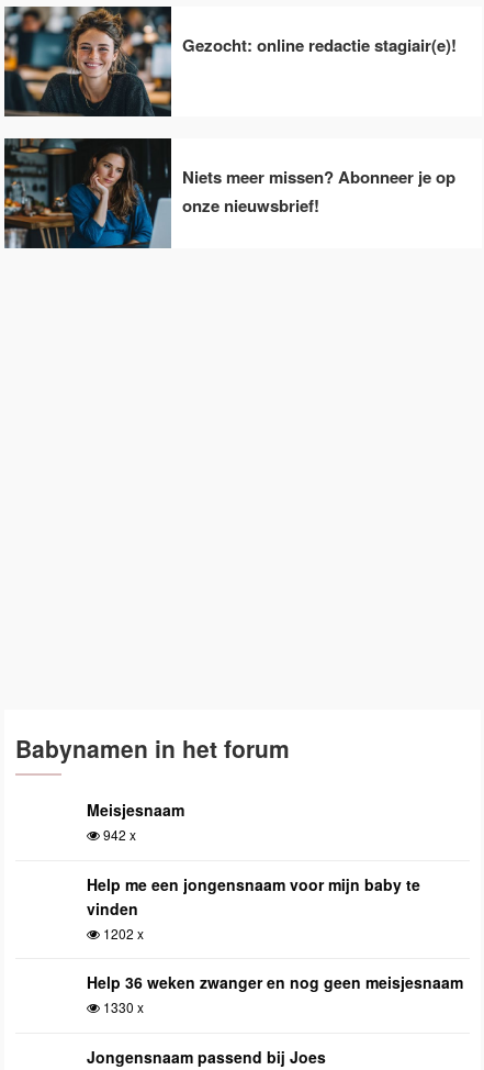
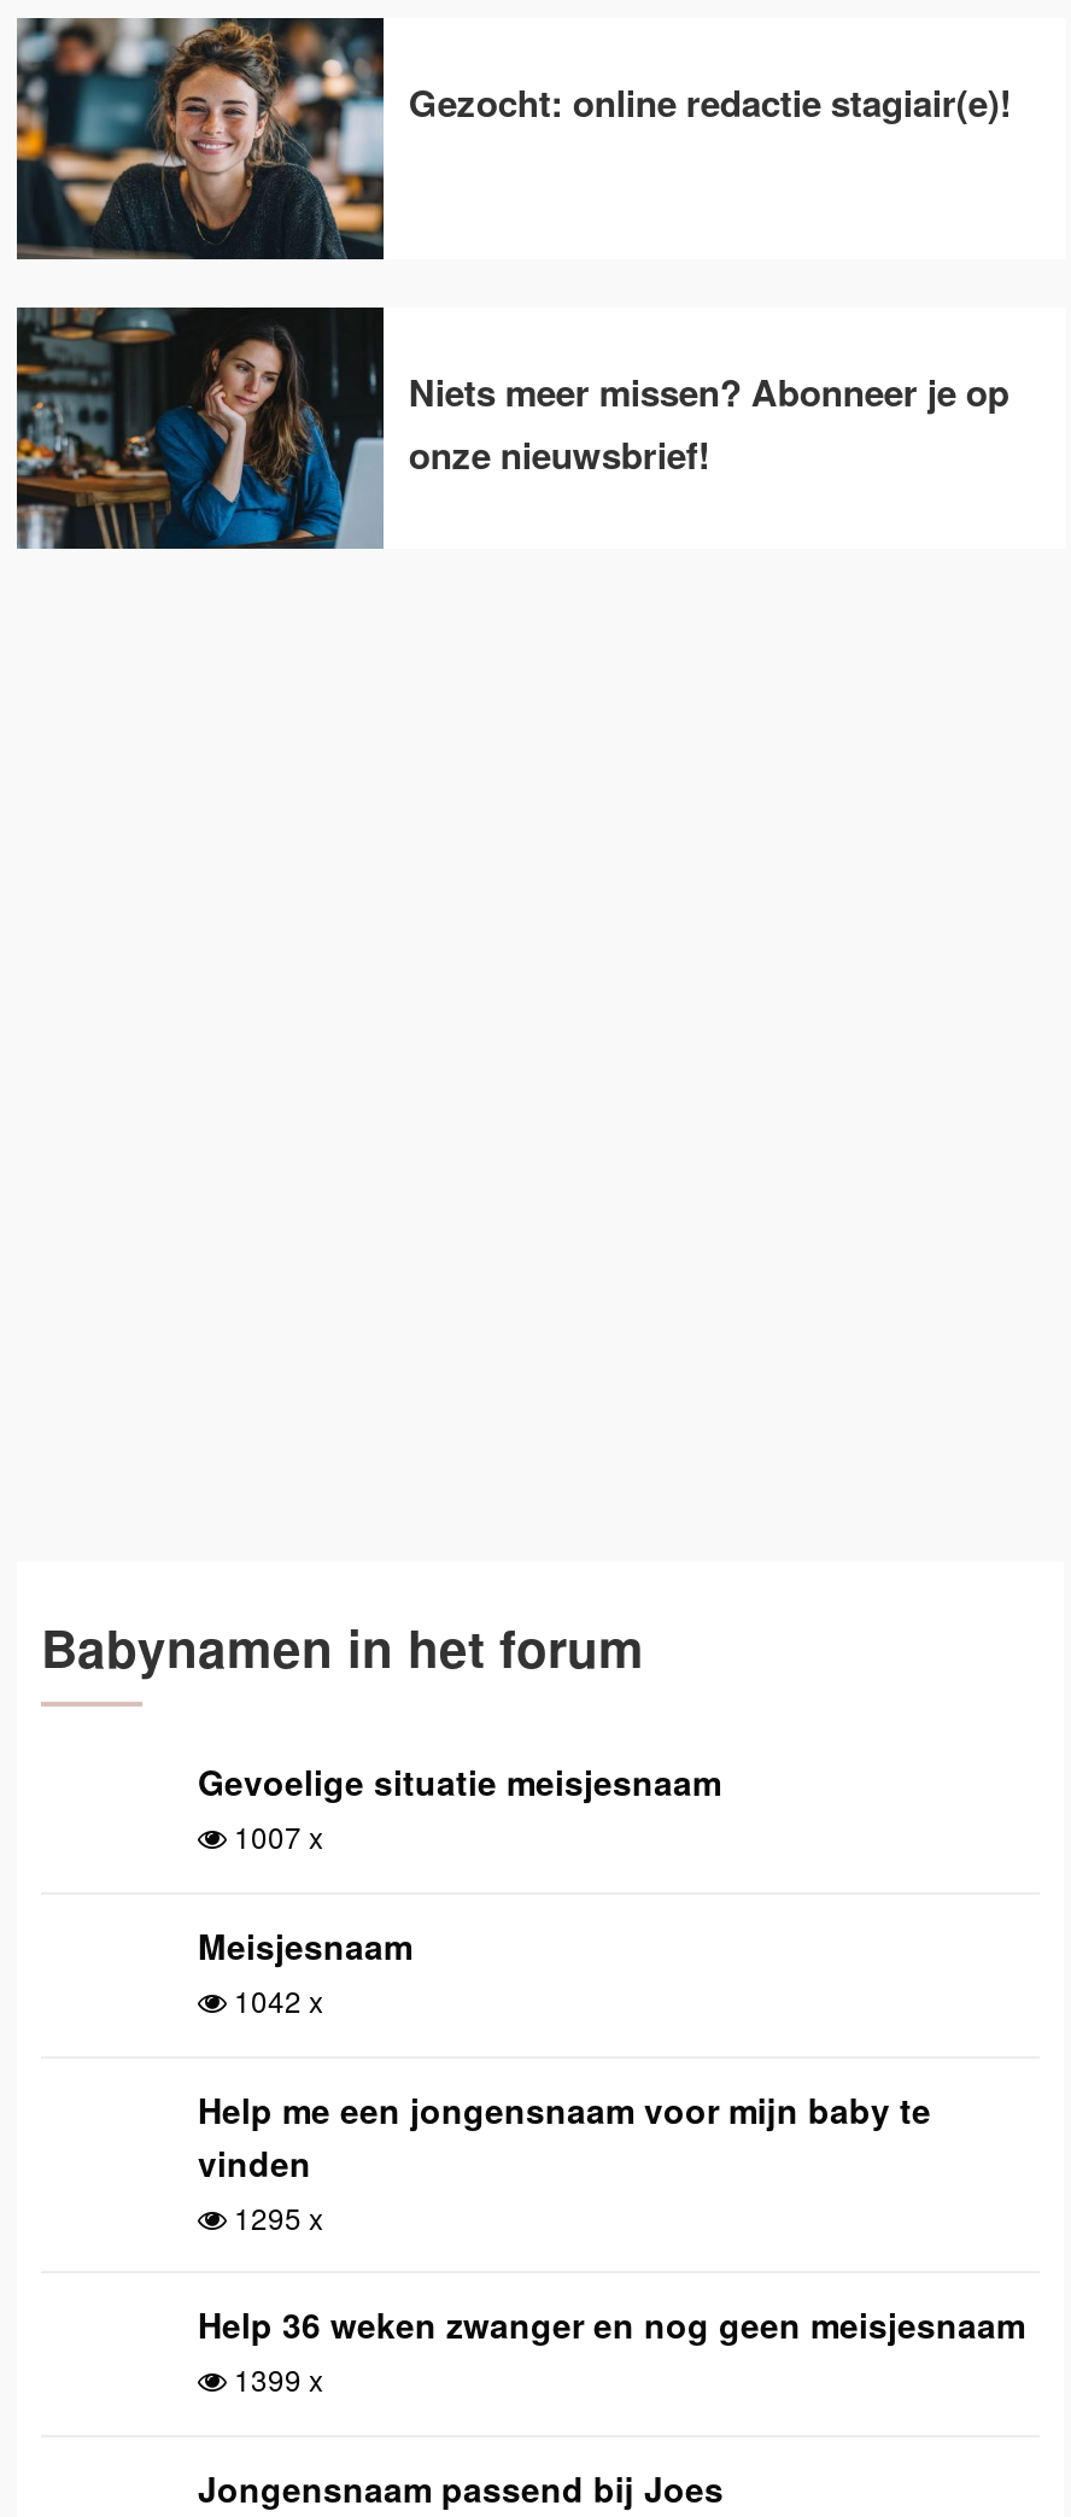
none -> [198,1757,721,1856] Gevoelige situatie meisjesnaam | 1007 x
[100,825,136,844] 942 x -> [227,1979,323,2020] 1042 x
[100,924,144,943] 1202 x -> [227,2196,323,2237] 1295 x
[100,997,144,1016] 1330 x -> [227,2358,323,2399] 1399 x

